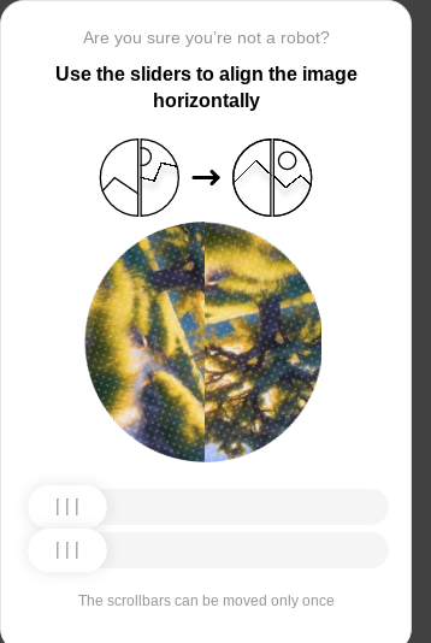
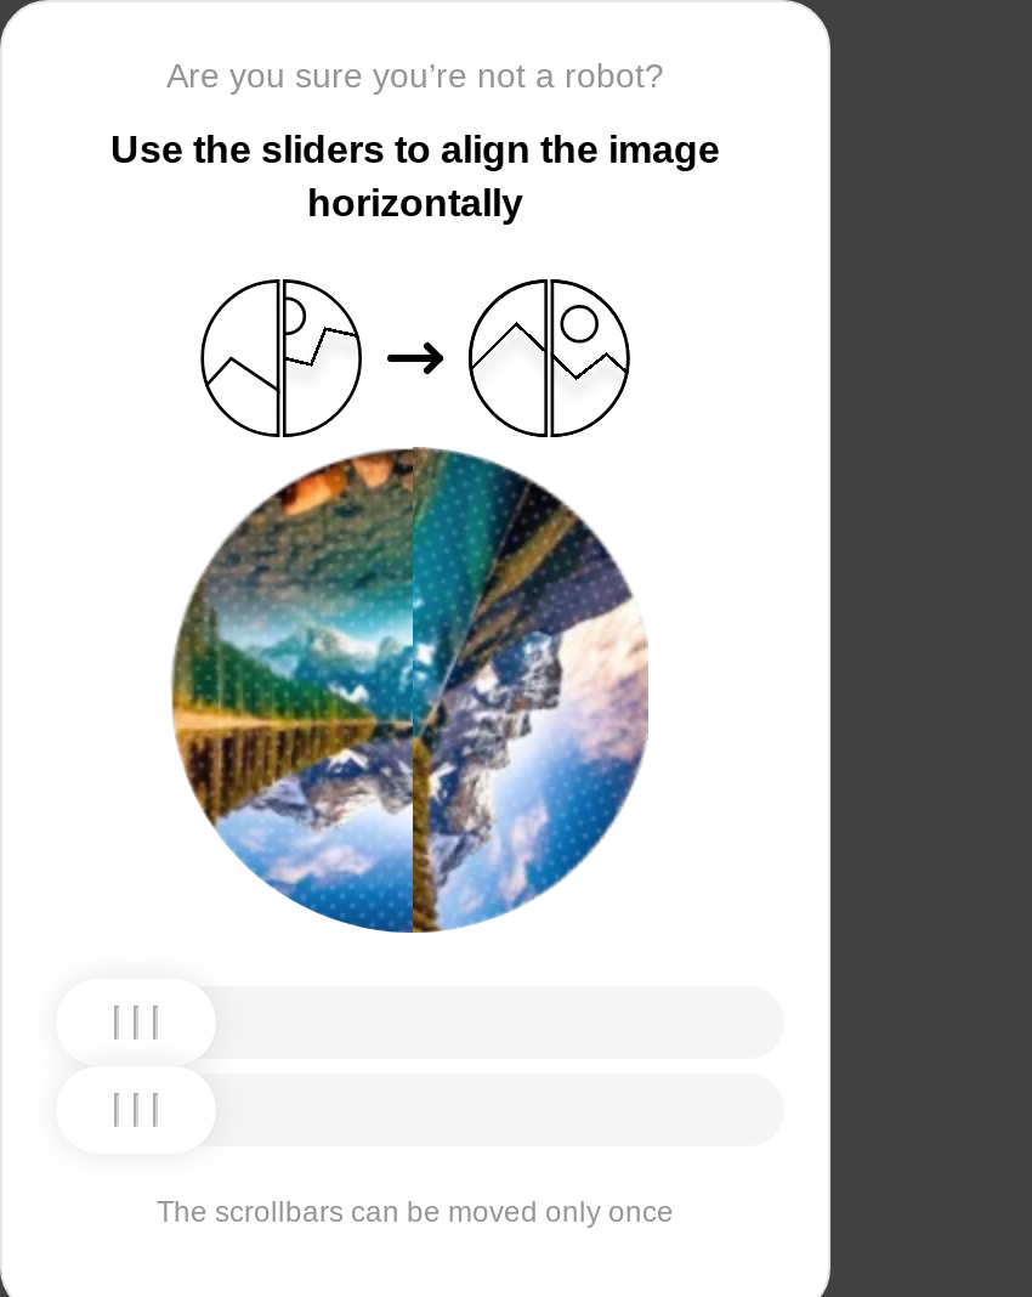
[84,220,323,462] [image] -> [170,447,648,935] [image]

